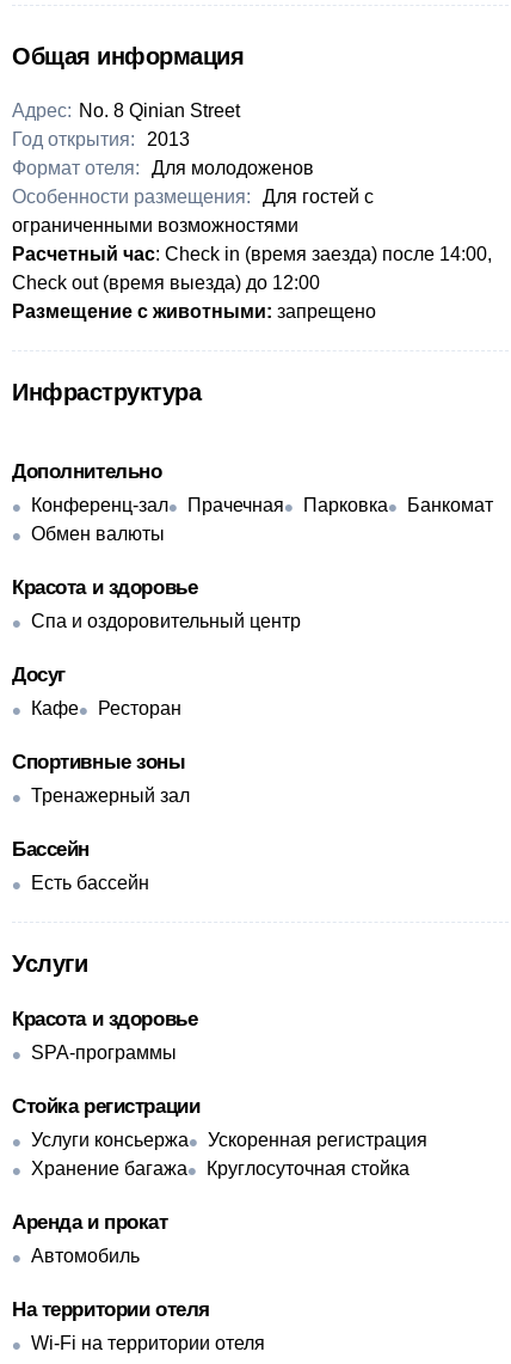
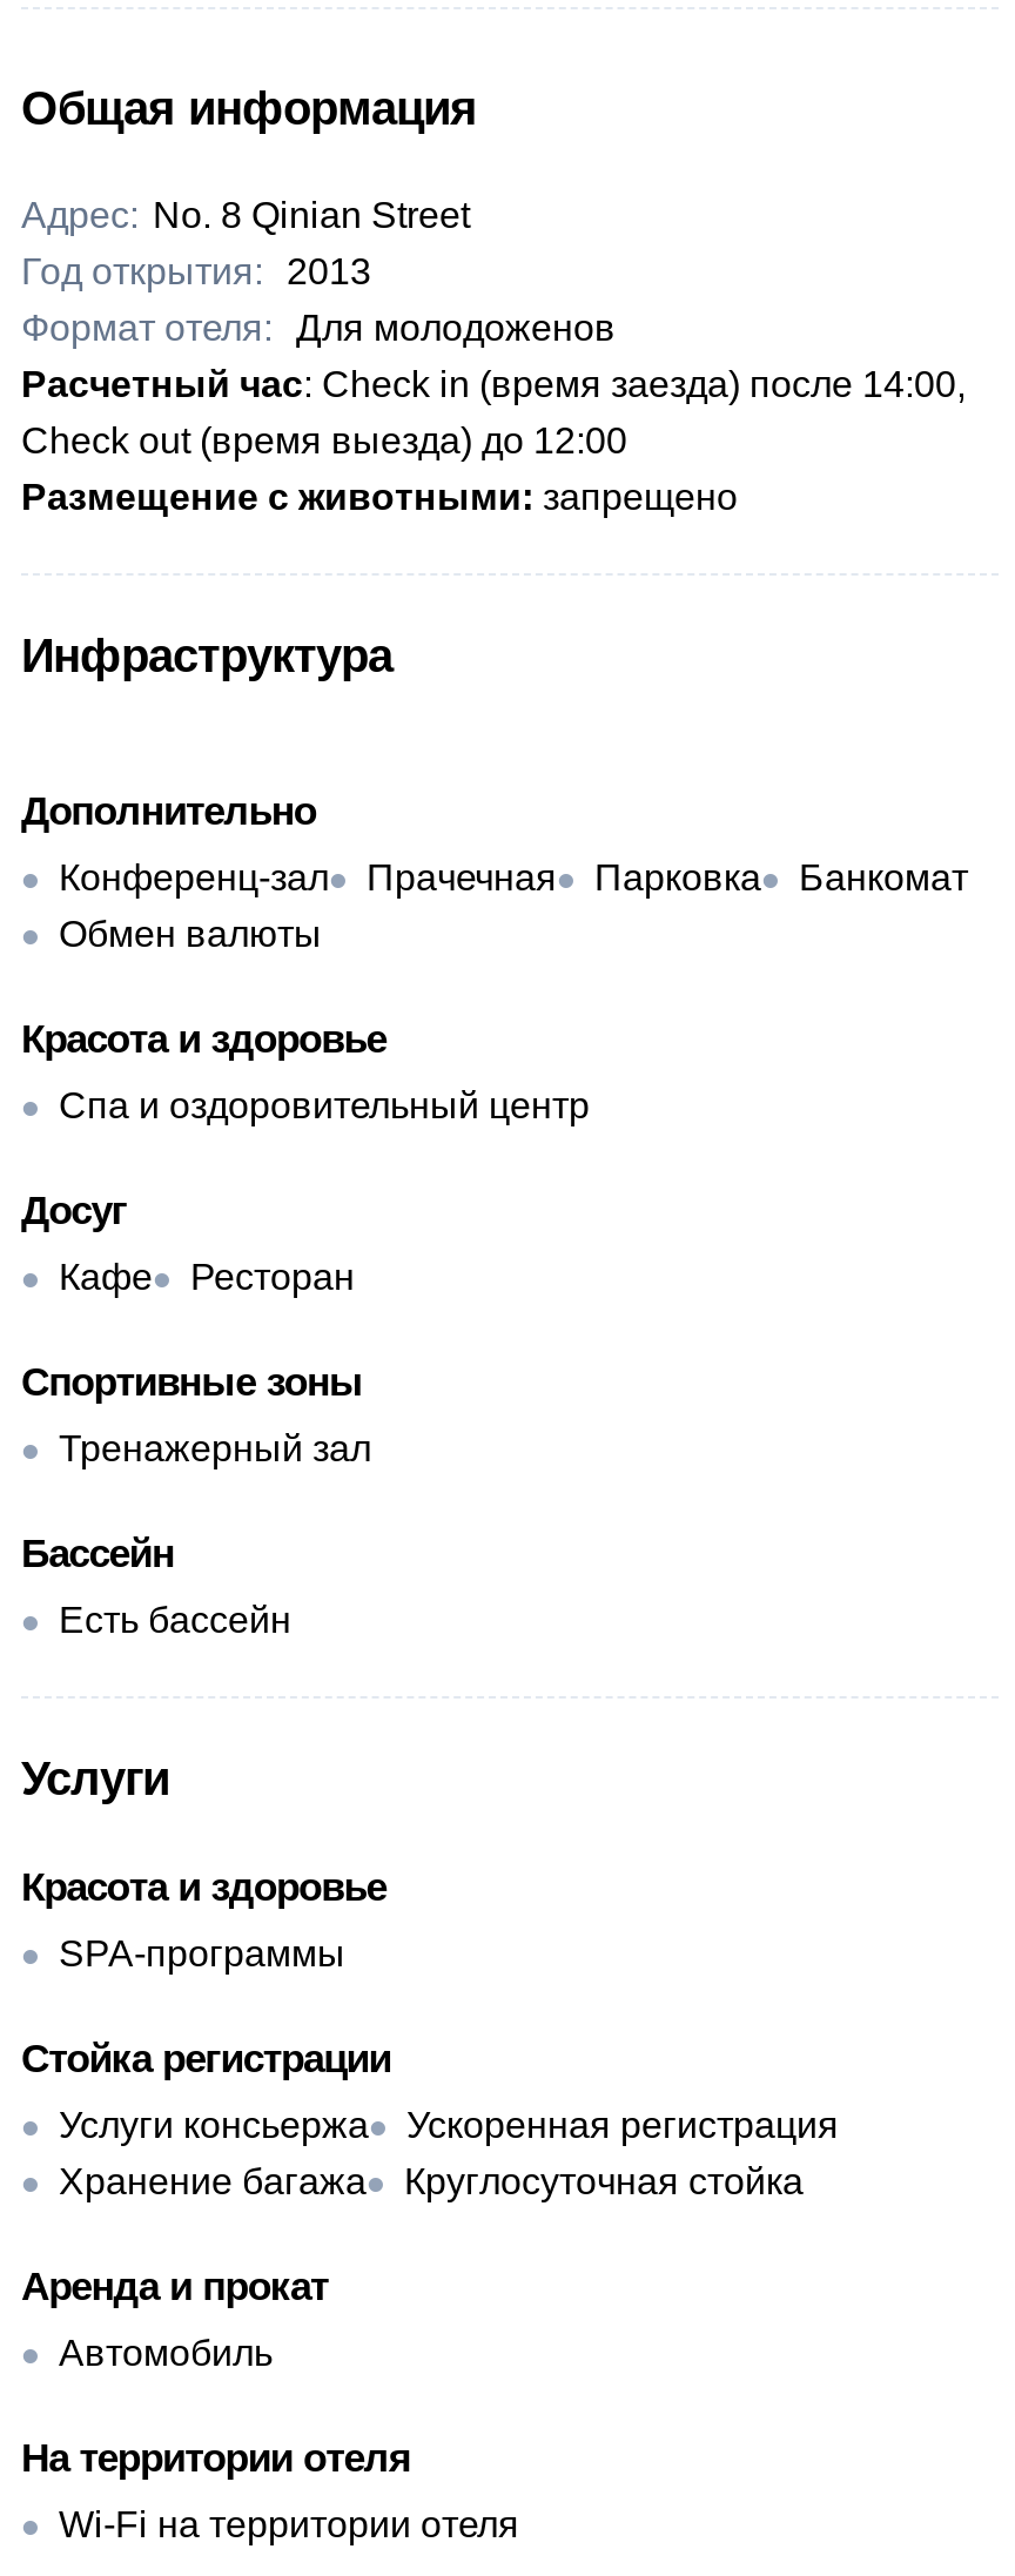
[12,186,374,236] Особенности размещения: Для гостей с | ограниченными возможностями -> none

